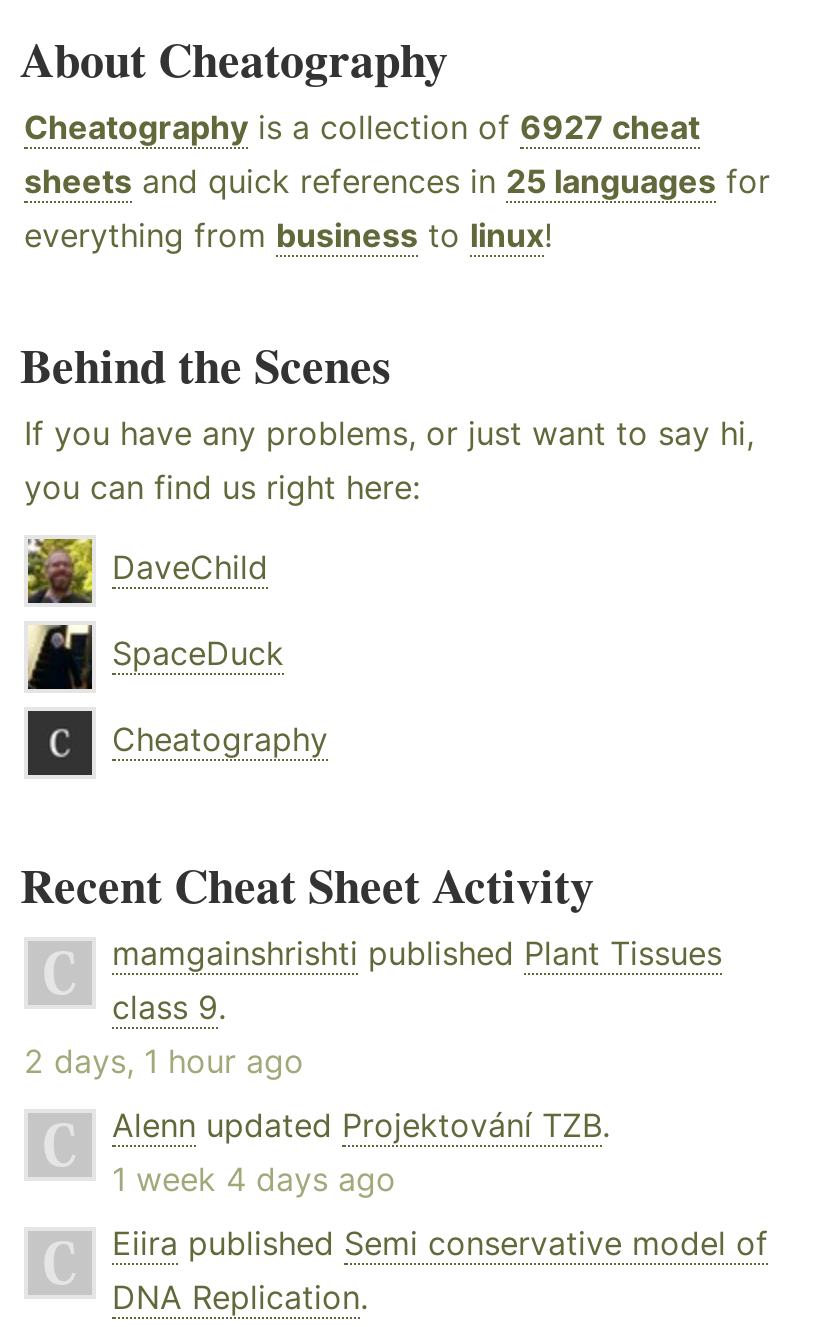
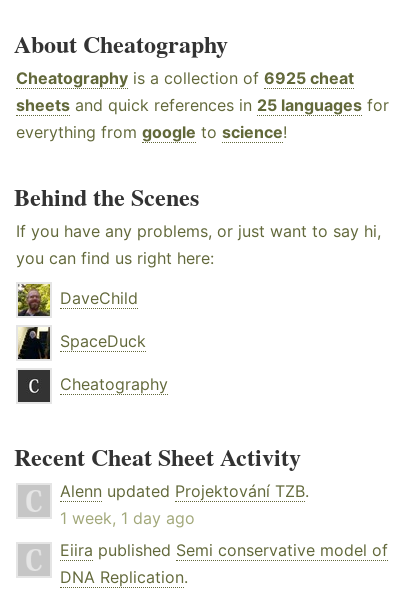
[24,107,700,147] Cheatography is a collection of 6927 cheat -> [16,68,354,88] Cheatography is a collection of 6925 cheat
[24,215,552,255] everything from business to linux! -> [16,122,287,142] everything from google to science!
[24,933,722,1081] mamgainshrishti published Plant Tissues | class 9. | 2 days, 1 hour ago -> none
[112,1159,396,1199] 1 week 4 days ago -> [60,508,195,528] 1 week, 1 day ago

